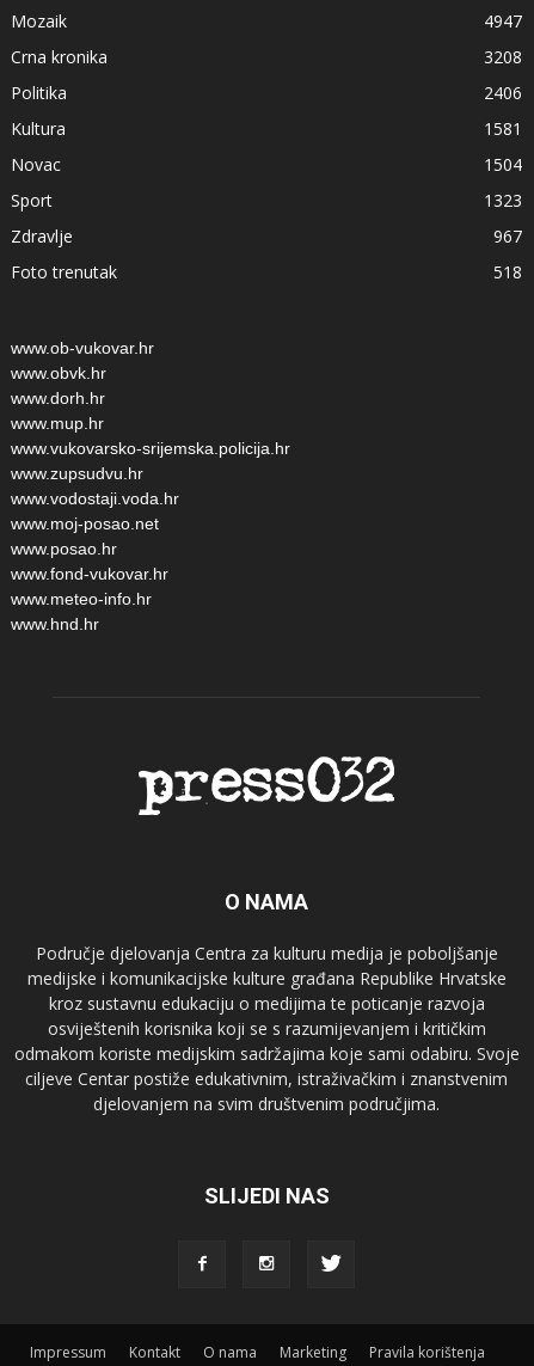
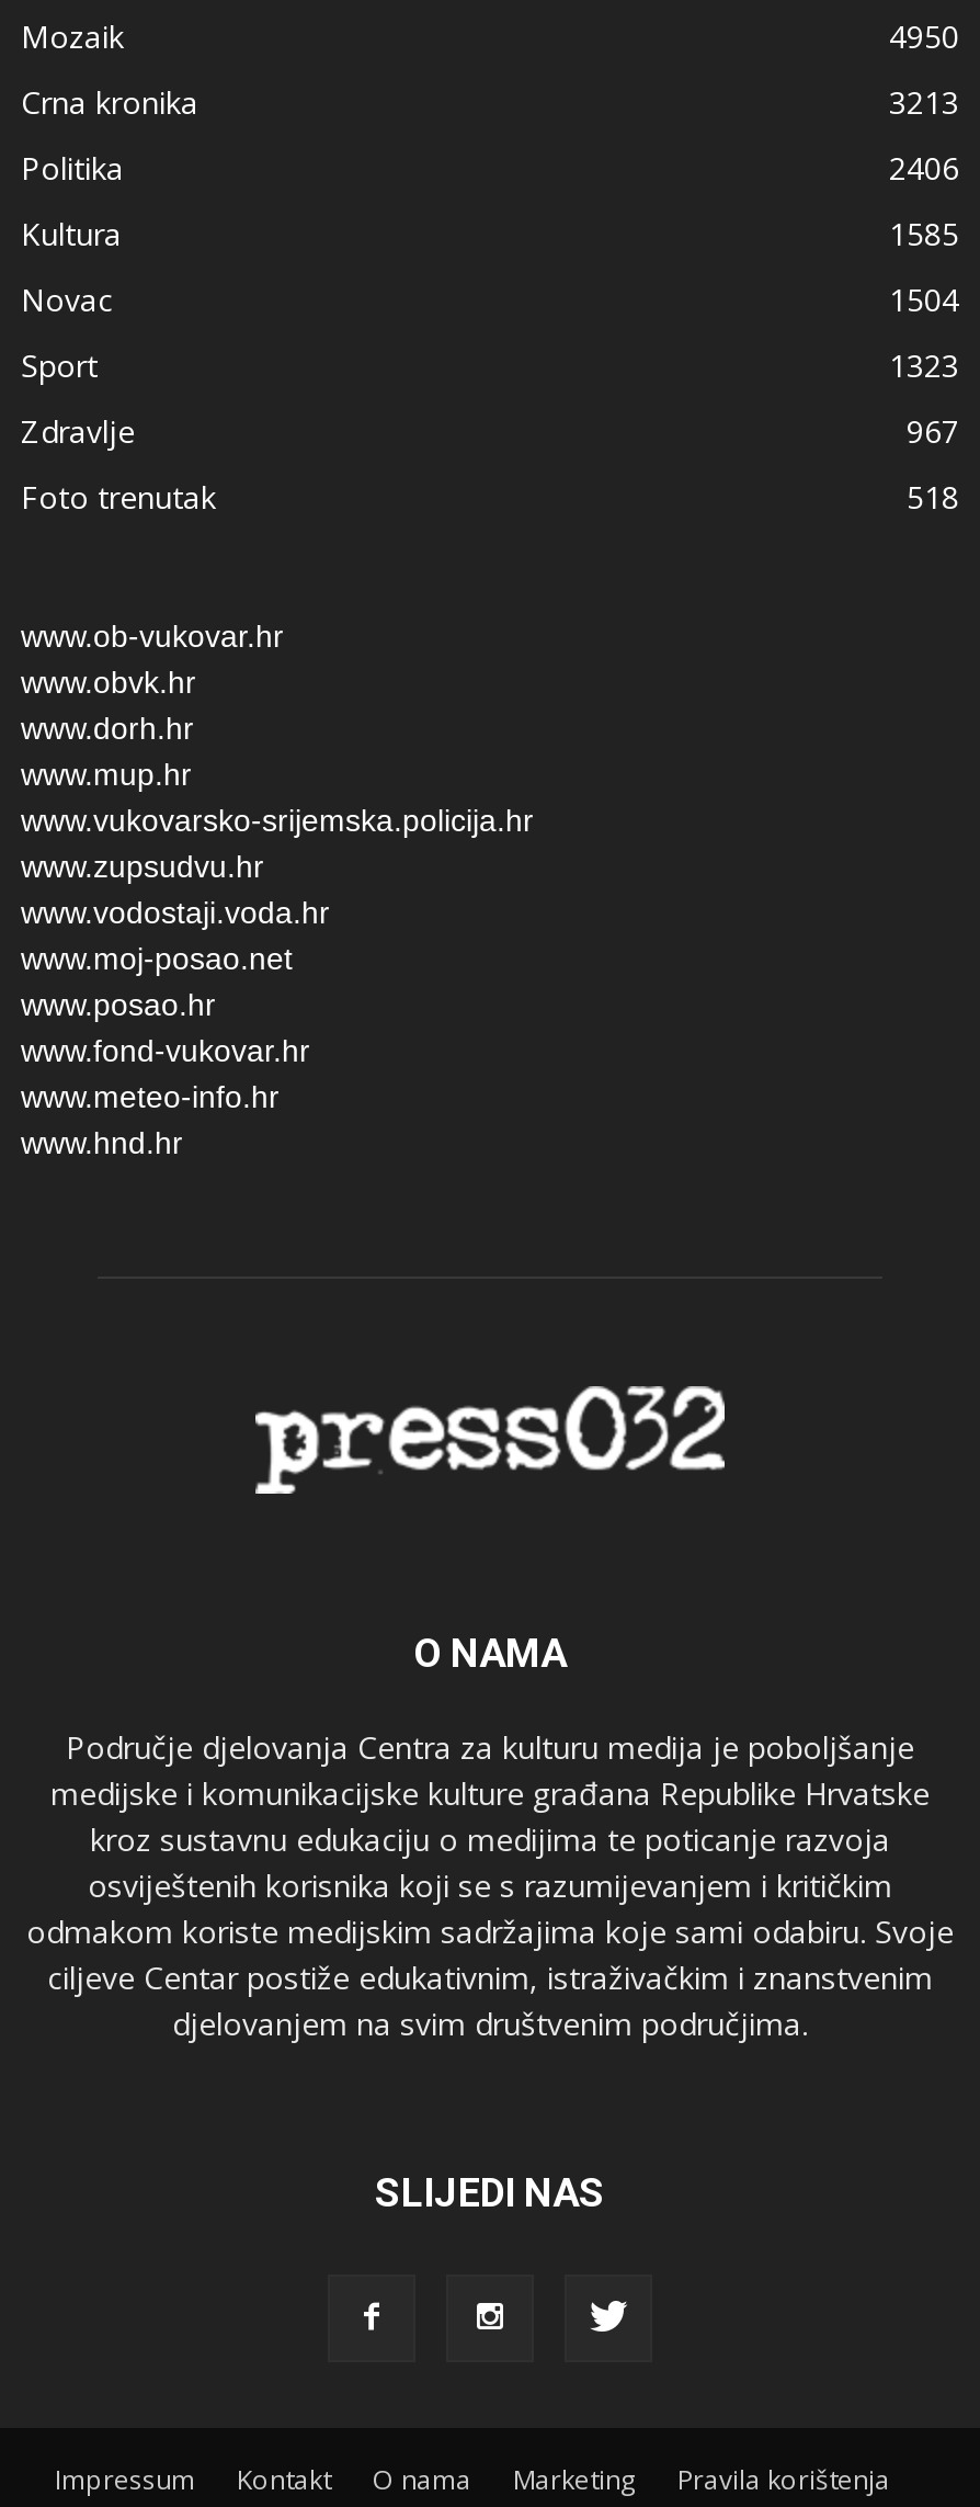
[484,9,522,32] 4947 -> [889,17,959,58] 4950
[484,45,522,68] 3208 -> [889,82,959,124] 3213
[484,117,522,139] 1581 -> [889,214,959,256] 1585

